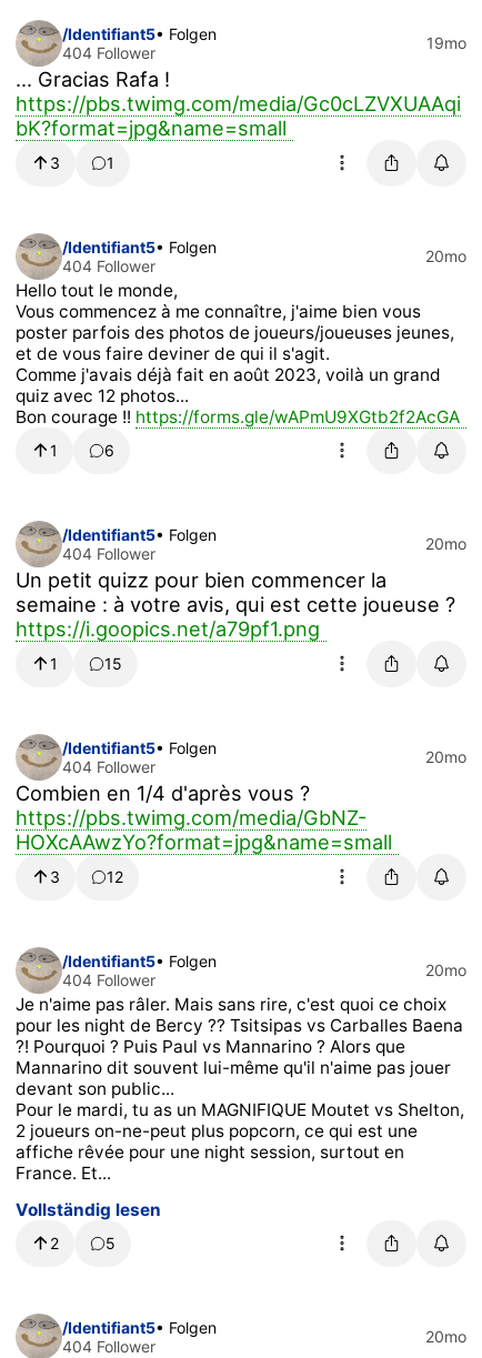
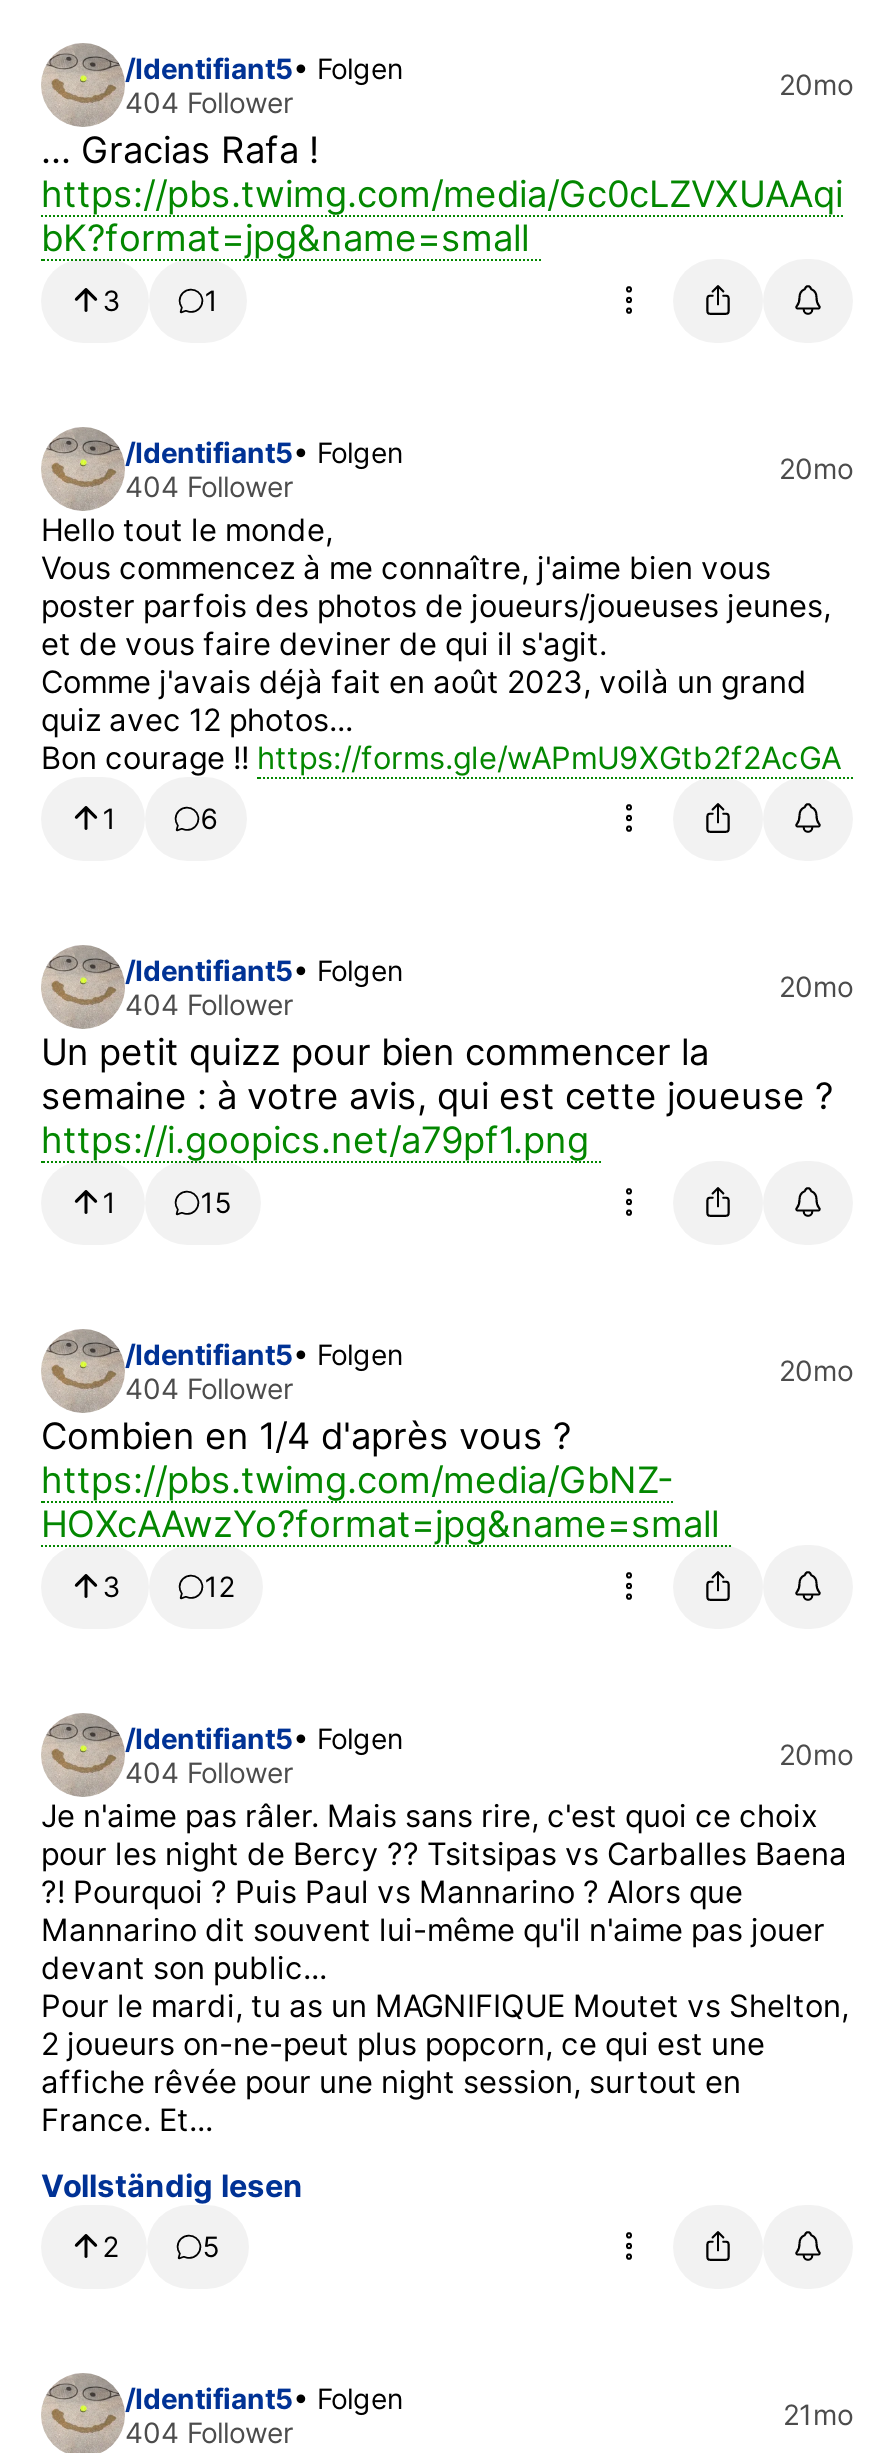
[426,33,466,52] 19mo -> [779,67,853,101] 20mo
[425,1327,466,1346] 20mo -> [783,2397,853,2431] 21mo

